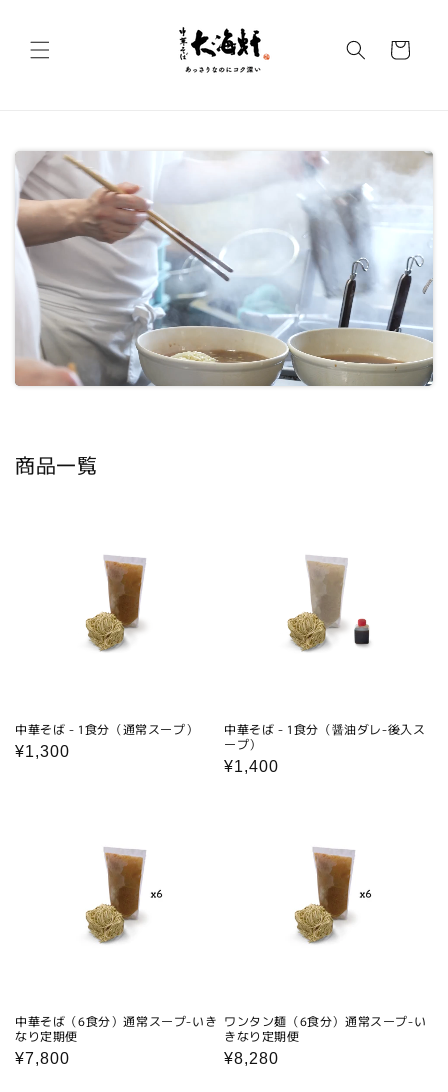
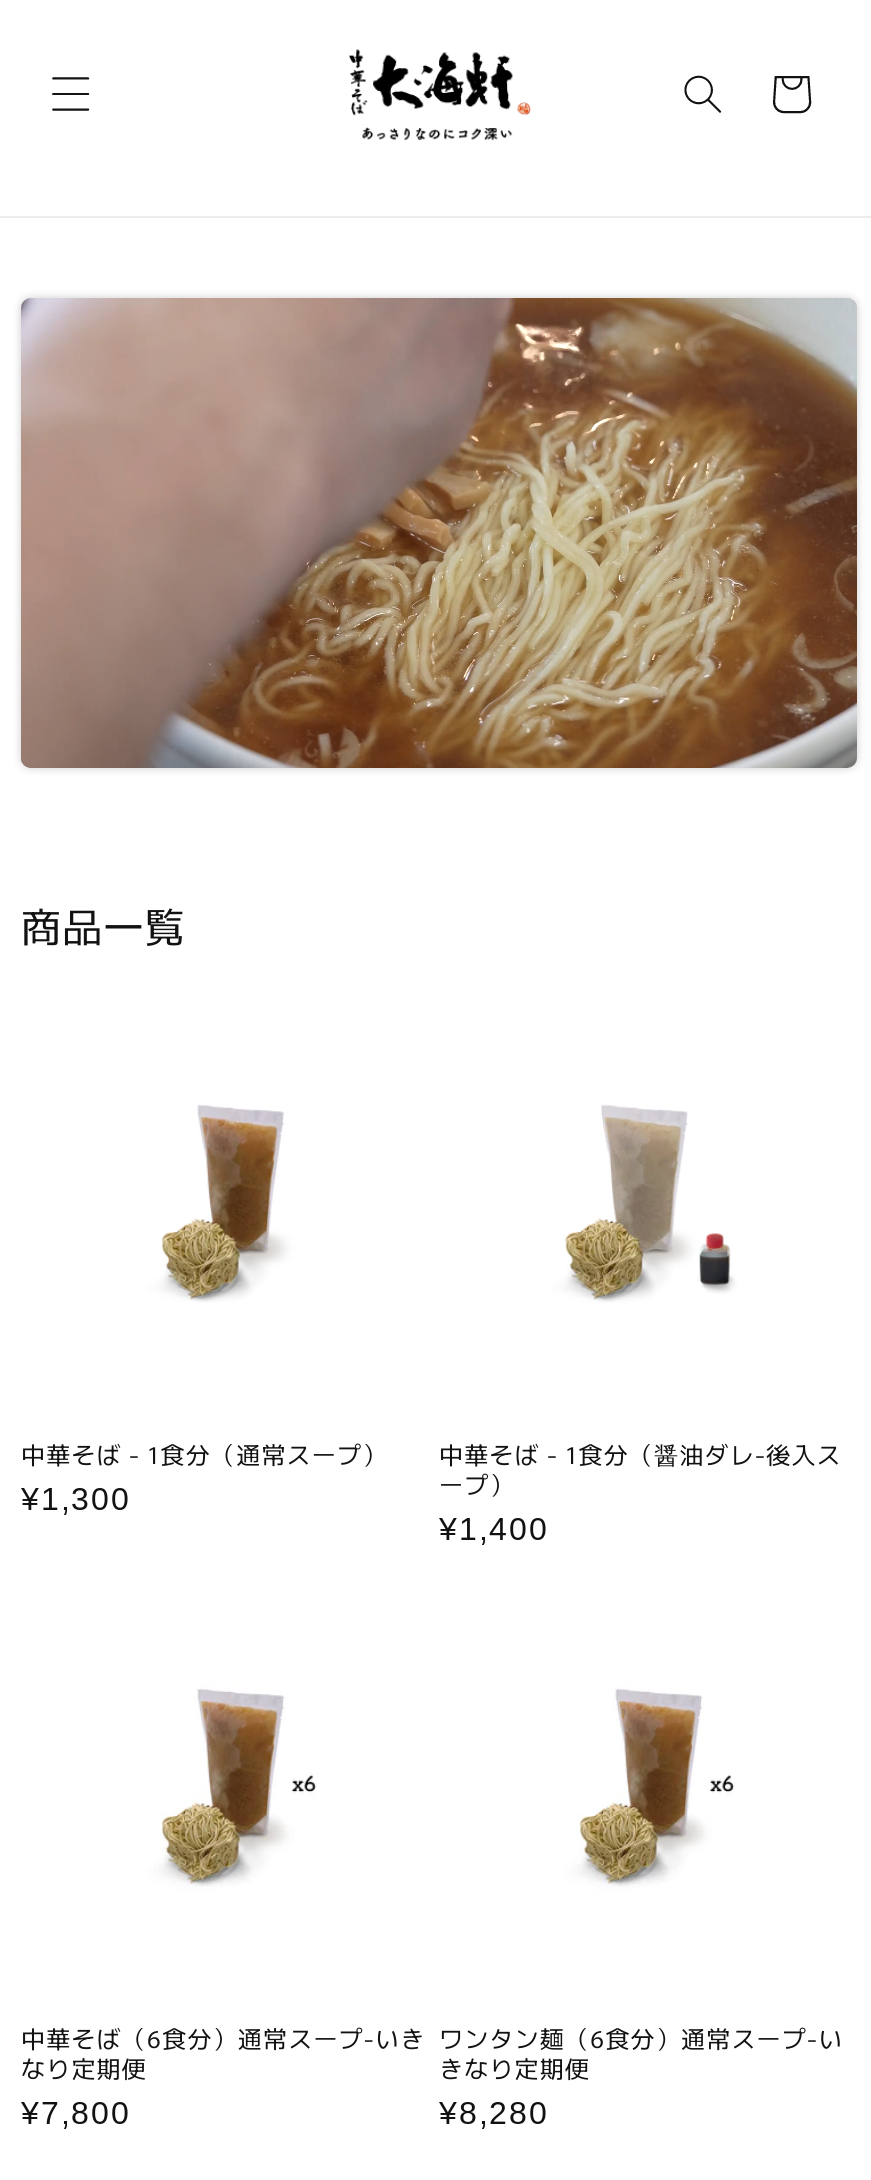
[15,151,433,387] [image] -> [19,296,859,770] [image]

